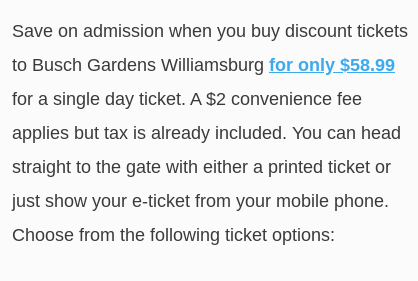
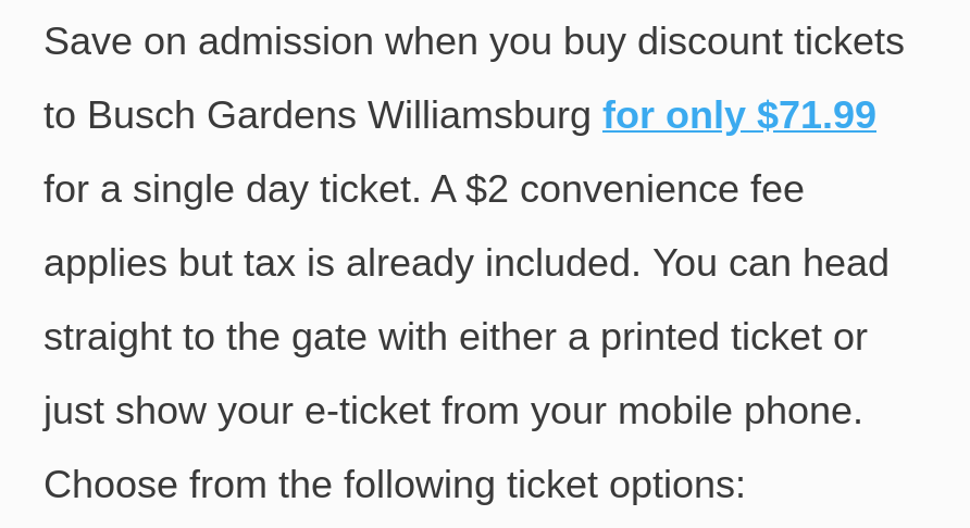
[12,55,395,75] to Busch Gardens Williamsburg for only $58.99 -> [43,94,876,137] to Busch Gardens Williamsburg for only $71.99

